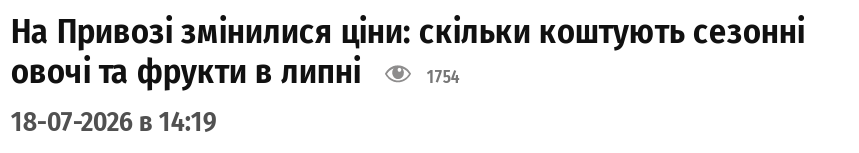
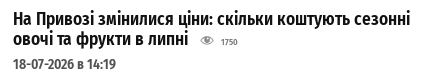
[427,66,459,86] 1754 -> [221,37,238,47] 1750

